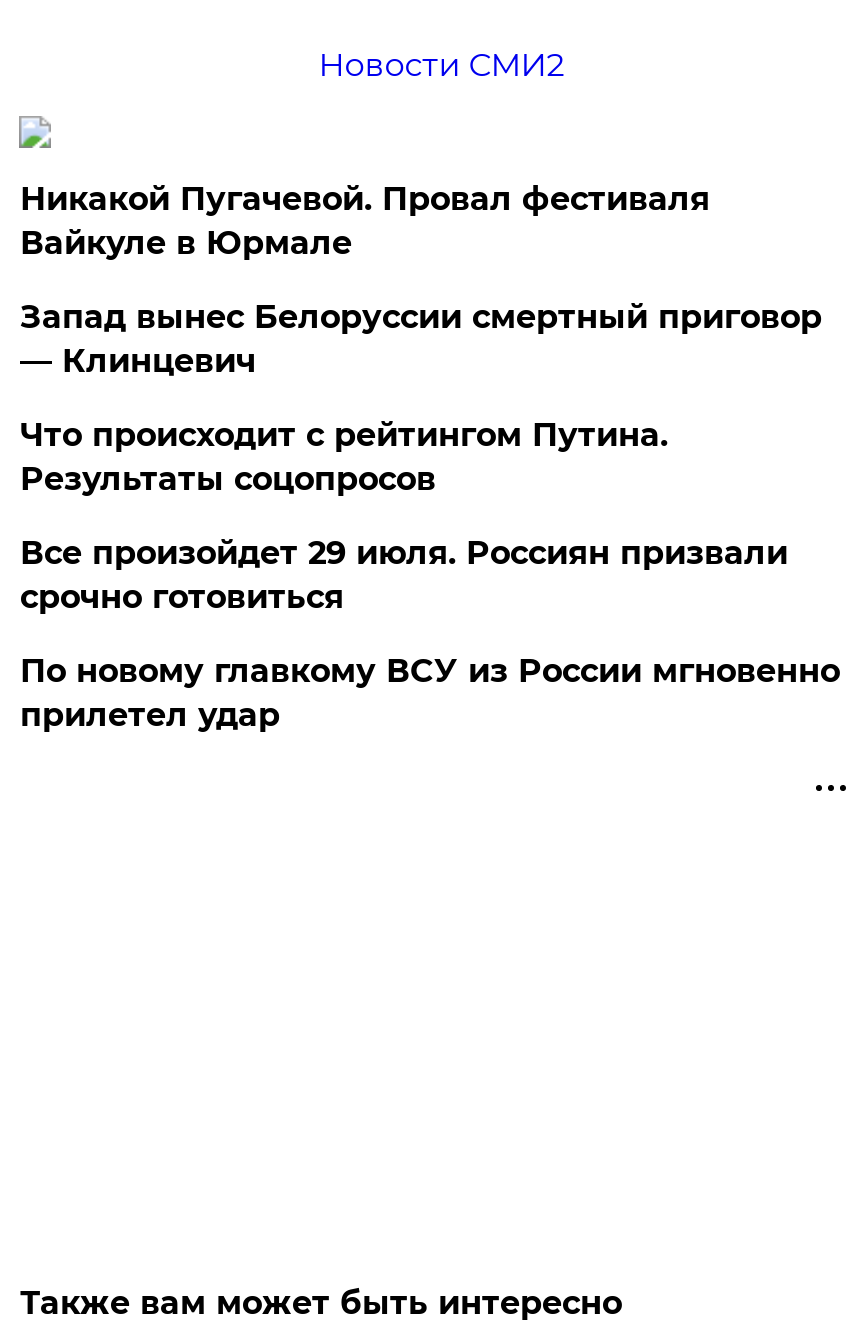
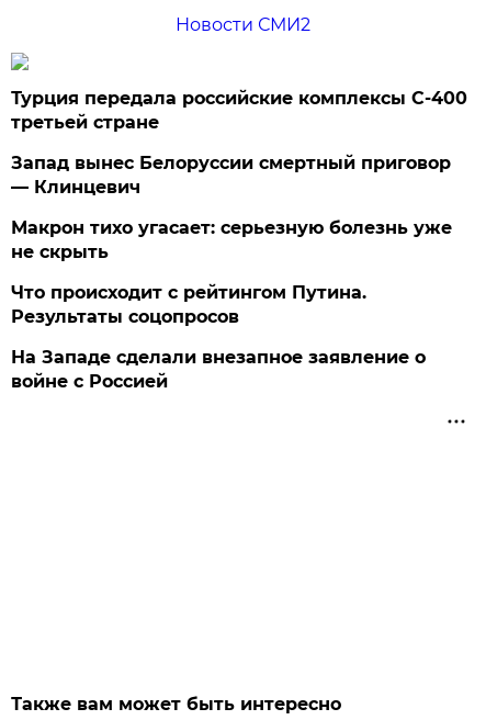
[20,180,710,262] Никакой Пугачевой. Провал фестиваля | Вайкуле в Юрмале -> [11,88,468,133] Турция передала российские комплексы С-400 | третьей стране
none -> [11,217,452,262] Макрон тихо угасает: серьезную болезнь уже | не скрыть
moved [20,416,668,498] -> [11,282,367,327]: Что происходит с рейтингом Путина. | Результаты соцопросов
[20,534,840,734] Все произойдет 29 июля. Россиян призвали | срочно готовиться | По новому главкому ВСУ из России мгновенно | прилетел удар -> [11,347,426,392] На Западе сделали внезапное заявление о | войне с Россией

